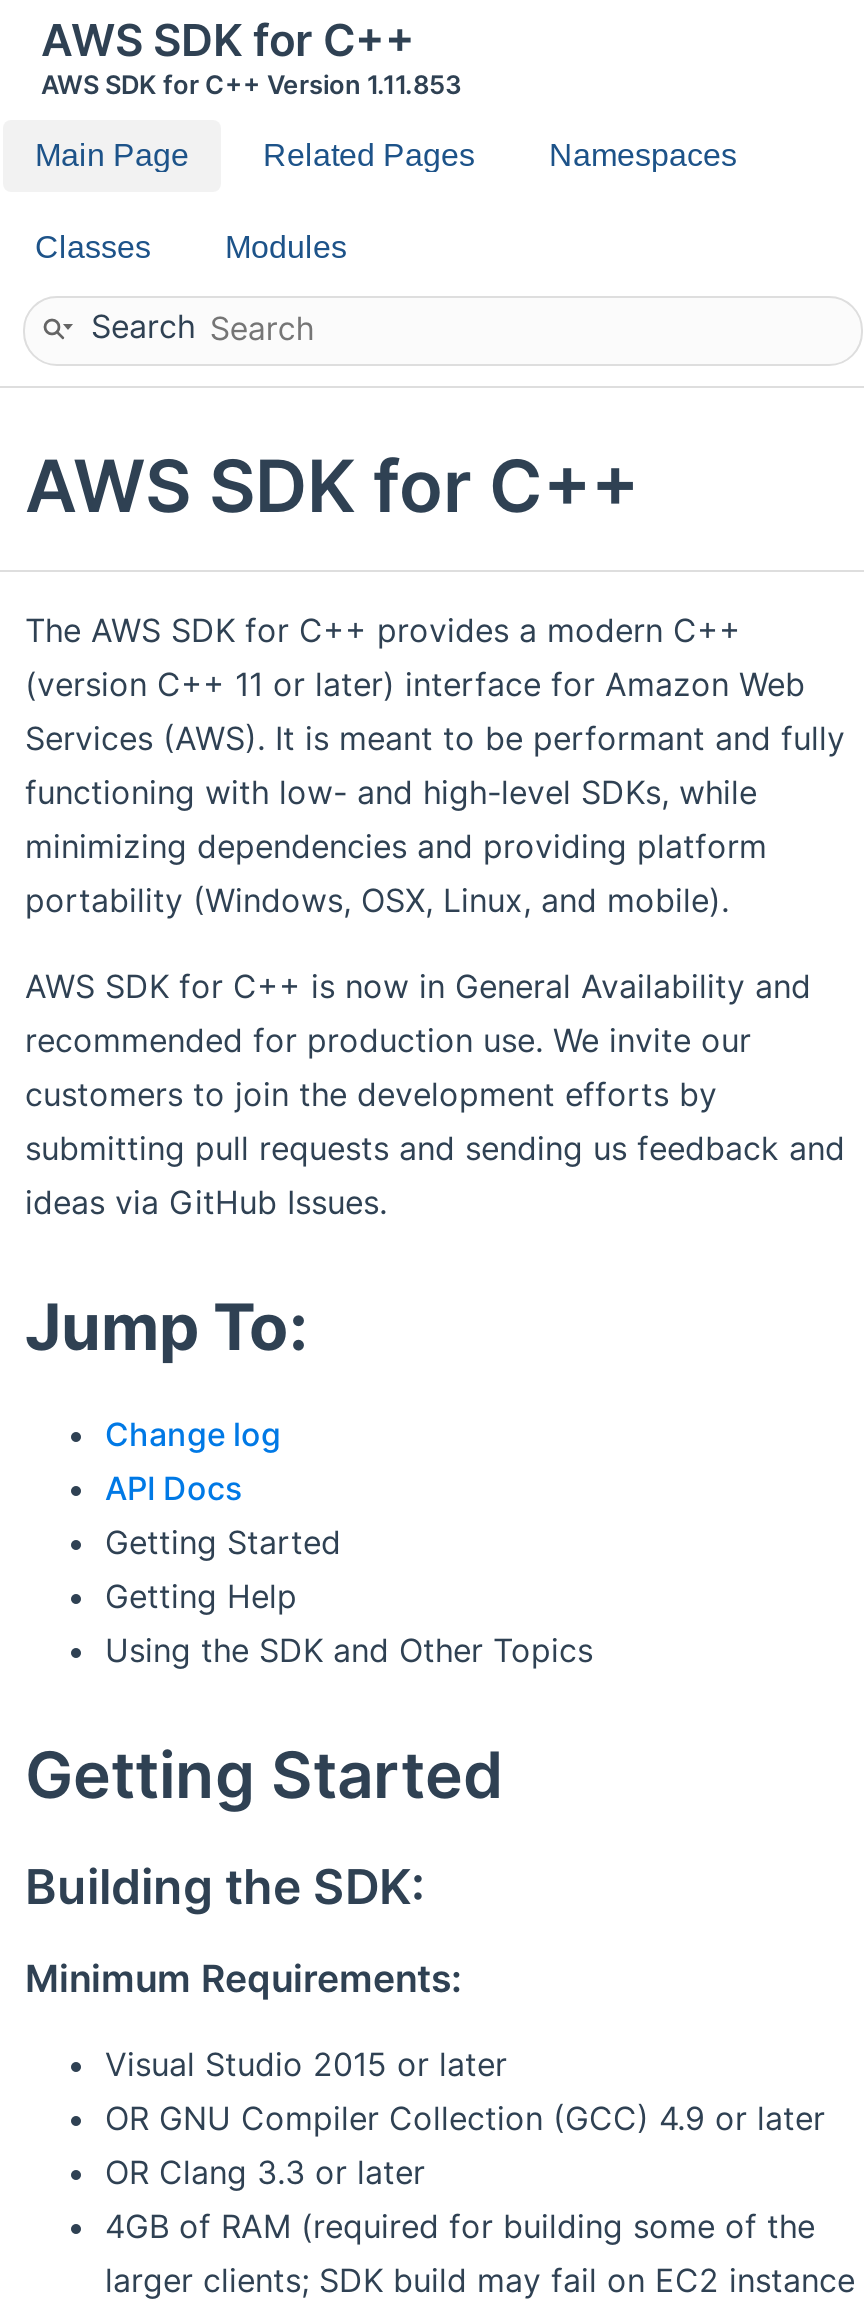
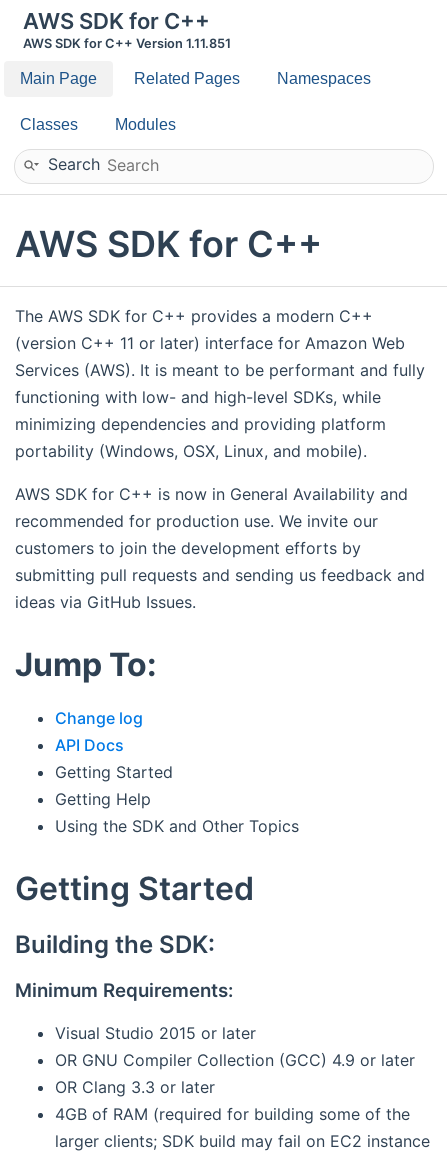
[41,70,461,100] AWS SDK for C++ Version 1.11.853 -> [23,36,231,51] AWS SDK for C++ Version 1.11.851

